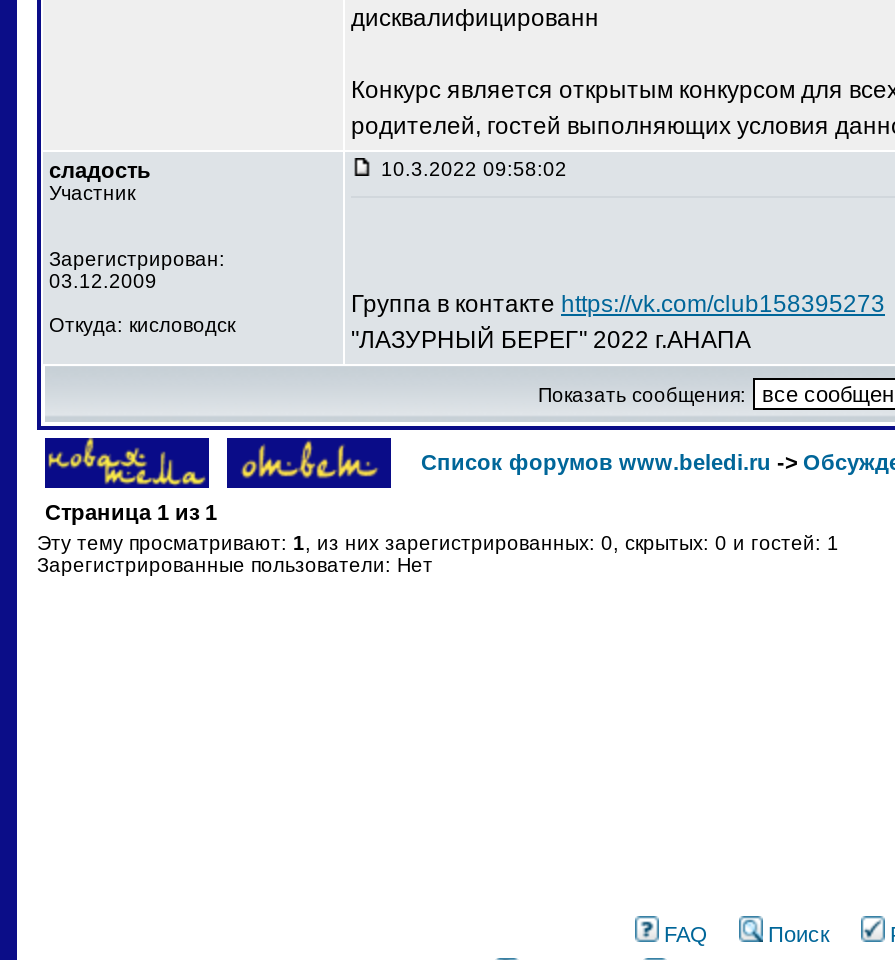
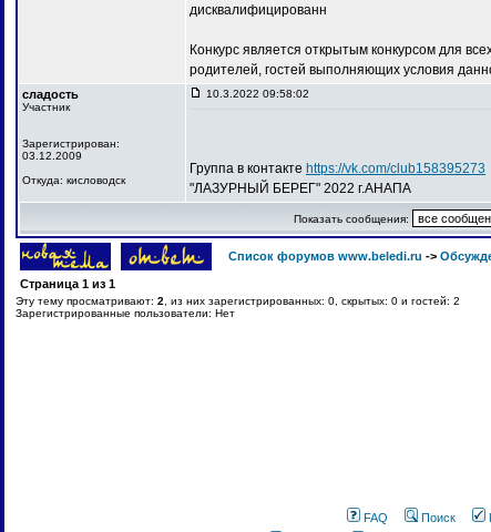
[37,532,839,554] Эту тему просматривают: 1, из них зарегистрированных: 0, скрытых: 0 и гостей: 1 -> [16,295,460,307] Эту тему просматривают: 2, из них зарегистрированных: 0, скрытых: 0 и гостей: 2

